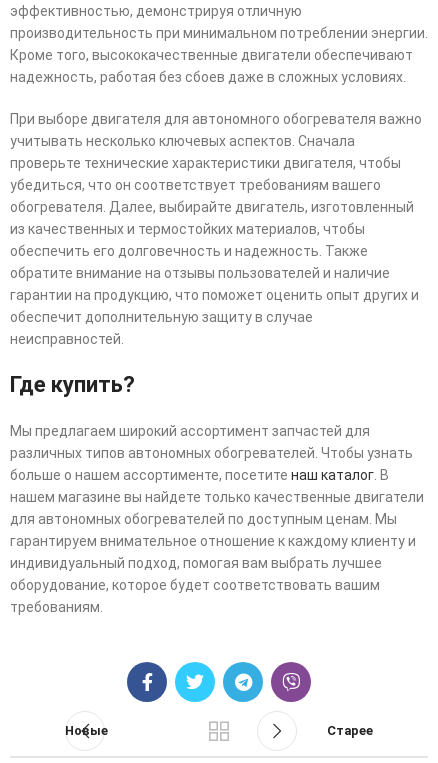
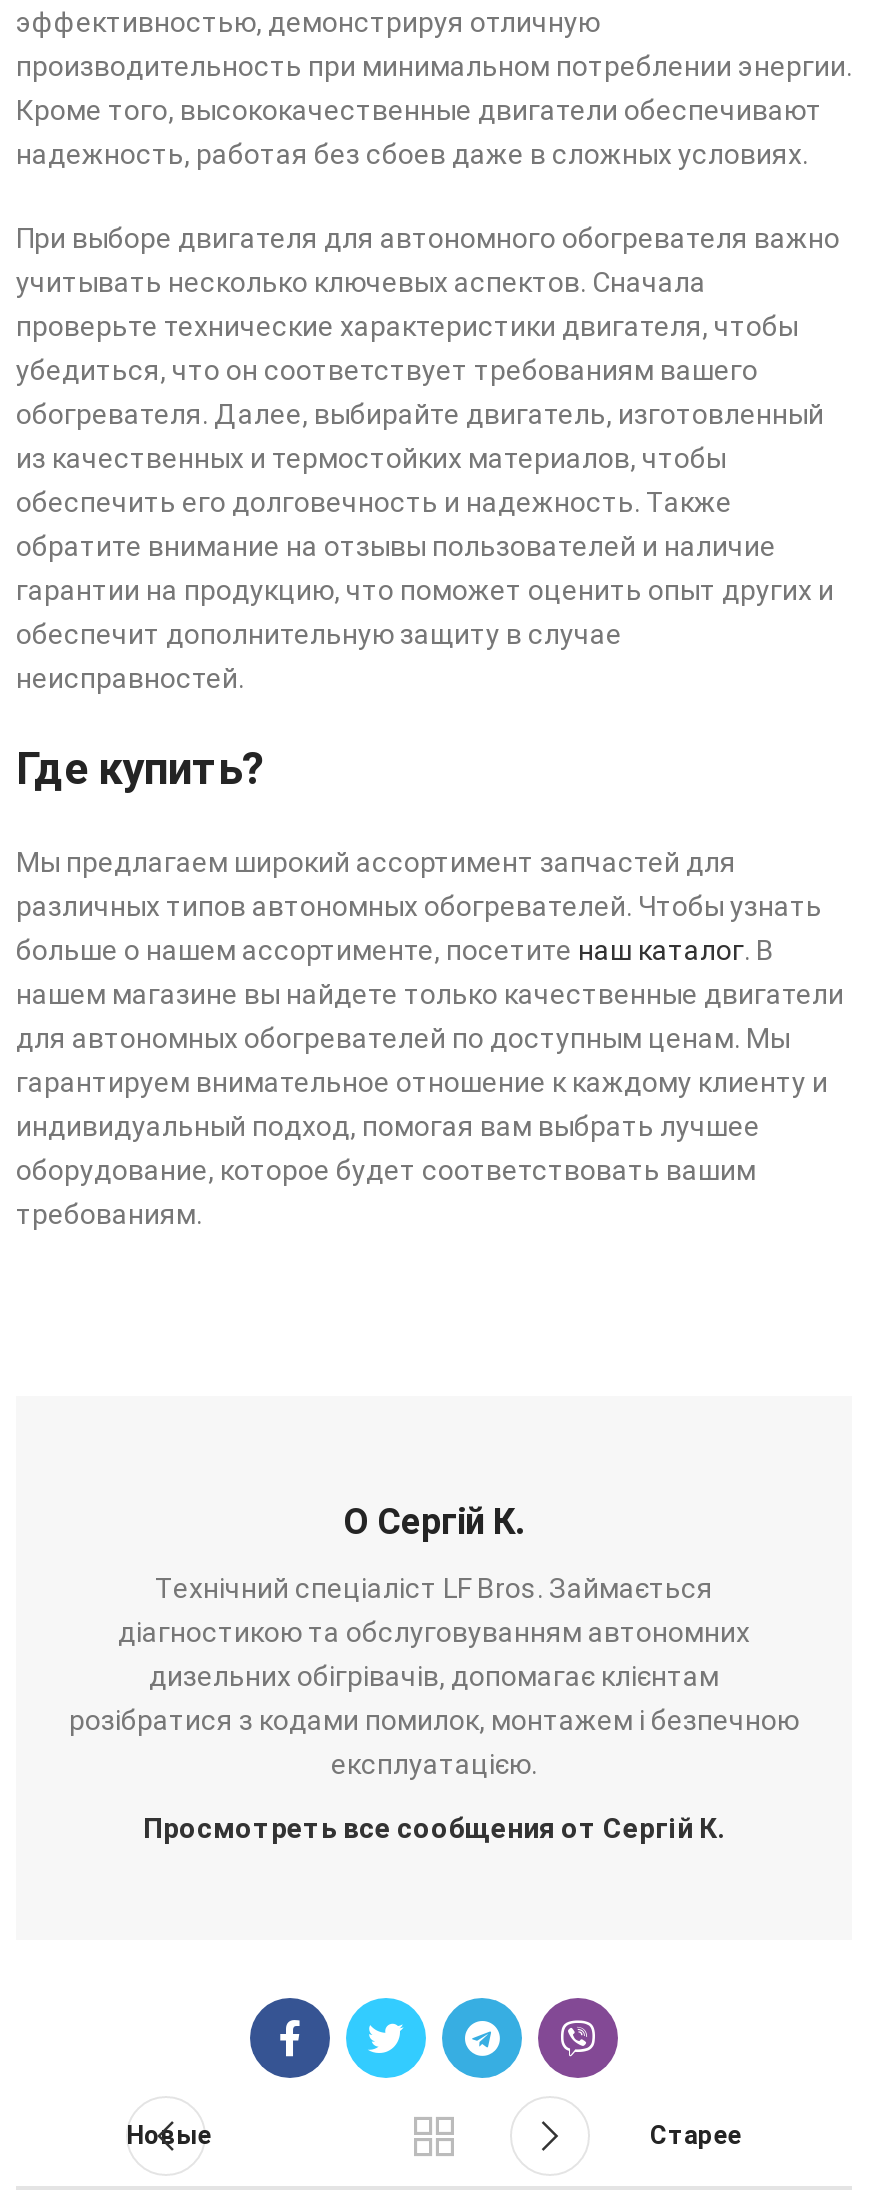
none -> [69,1500,799,1844] О Сергій К. | Технічний спеціаліст LF Bros. Займається | діагностикою та обслуговуванням автономних | дизельних обігрівачів, допомагає клієнтам | розібратися з кодами помилок, монтажем і безпечною | експлуатацією. | Просмотреть все сообщения от Сергій К.

